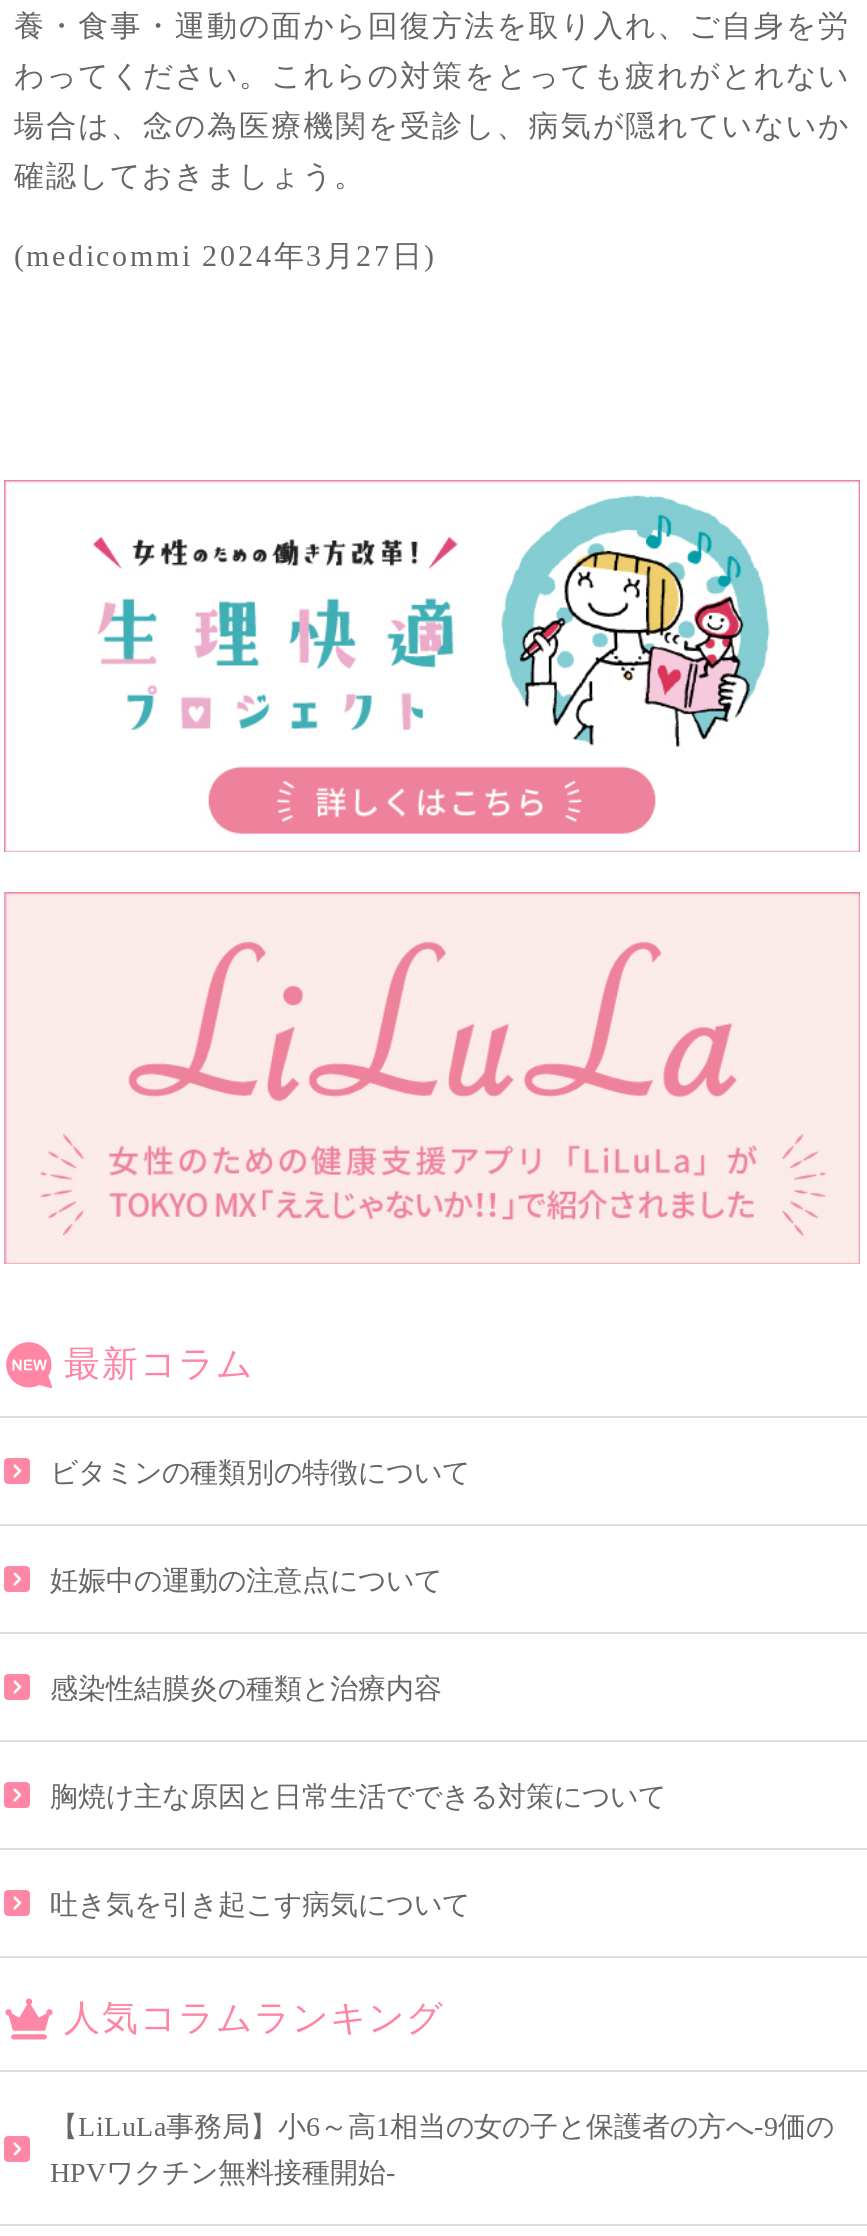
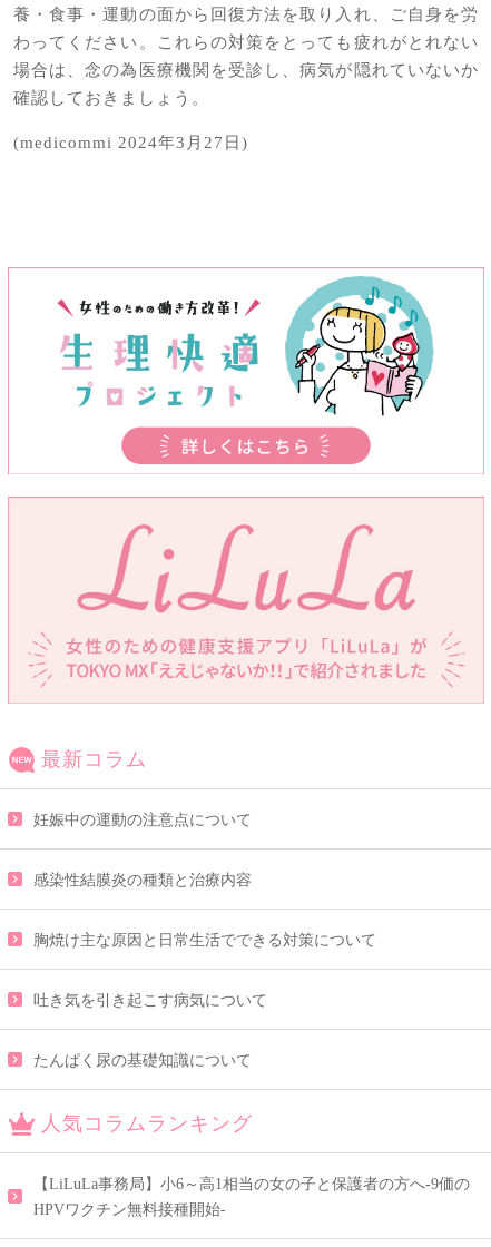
[50,1457,470,1487] ビタミンの種類別の特徴について -> none
moved [50,1565,666,1919] -> [33,811,376,1008]: 妊娠中の運動の注意点について | 感染性結膜炎の種類と治療内容 | 胸焼け主な原因と日常生活でできる対策について | 吐き気を引き起こす病気について
none -> [33,1052,252,1068] たんぱく尿の基礎知識について

